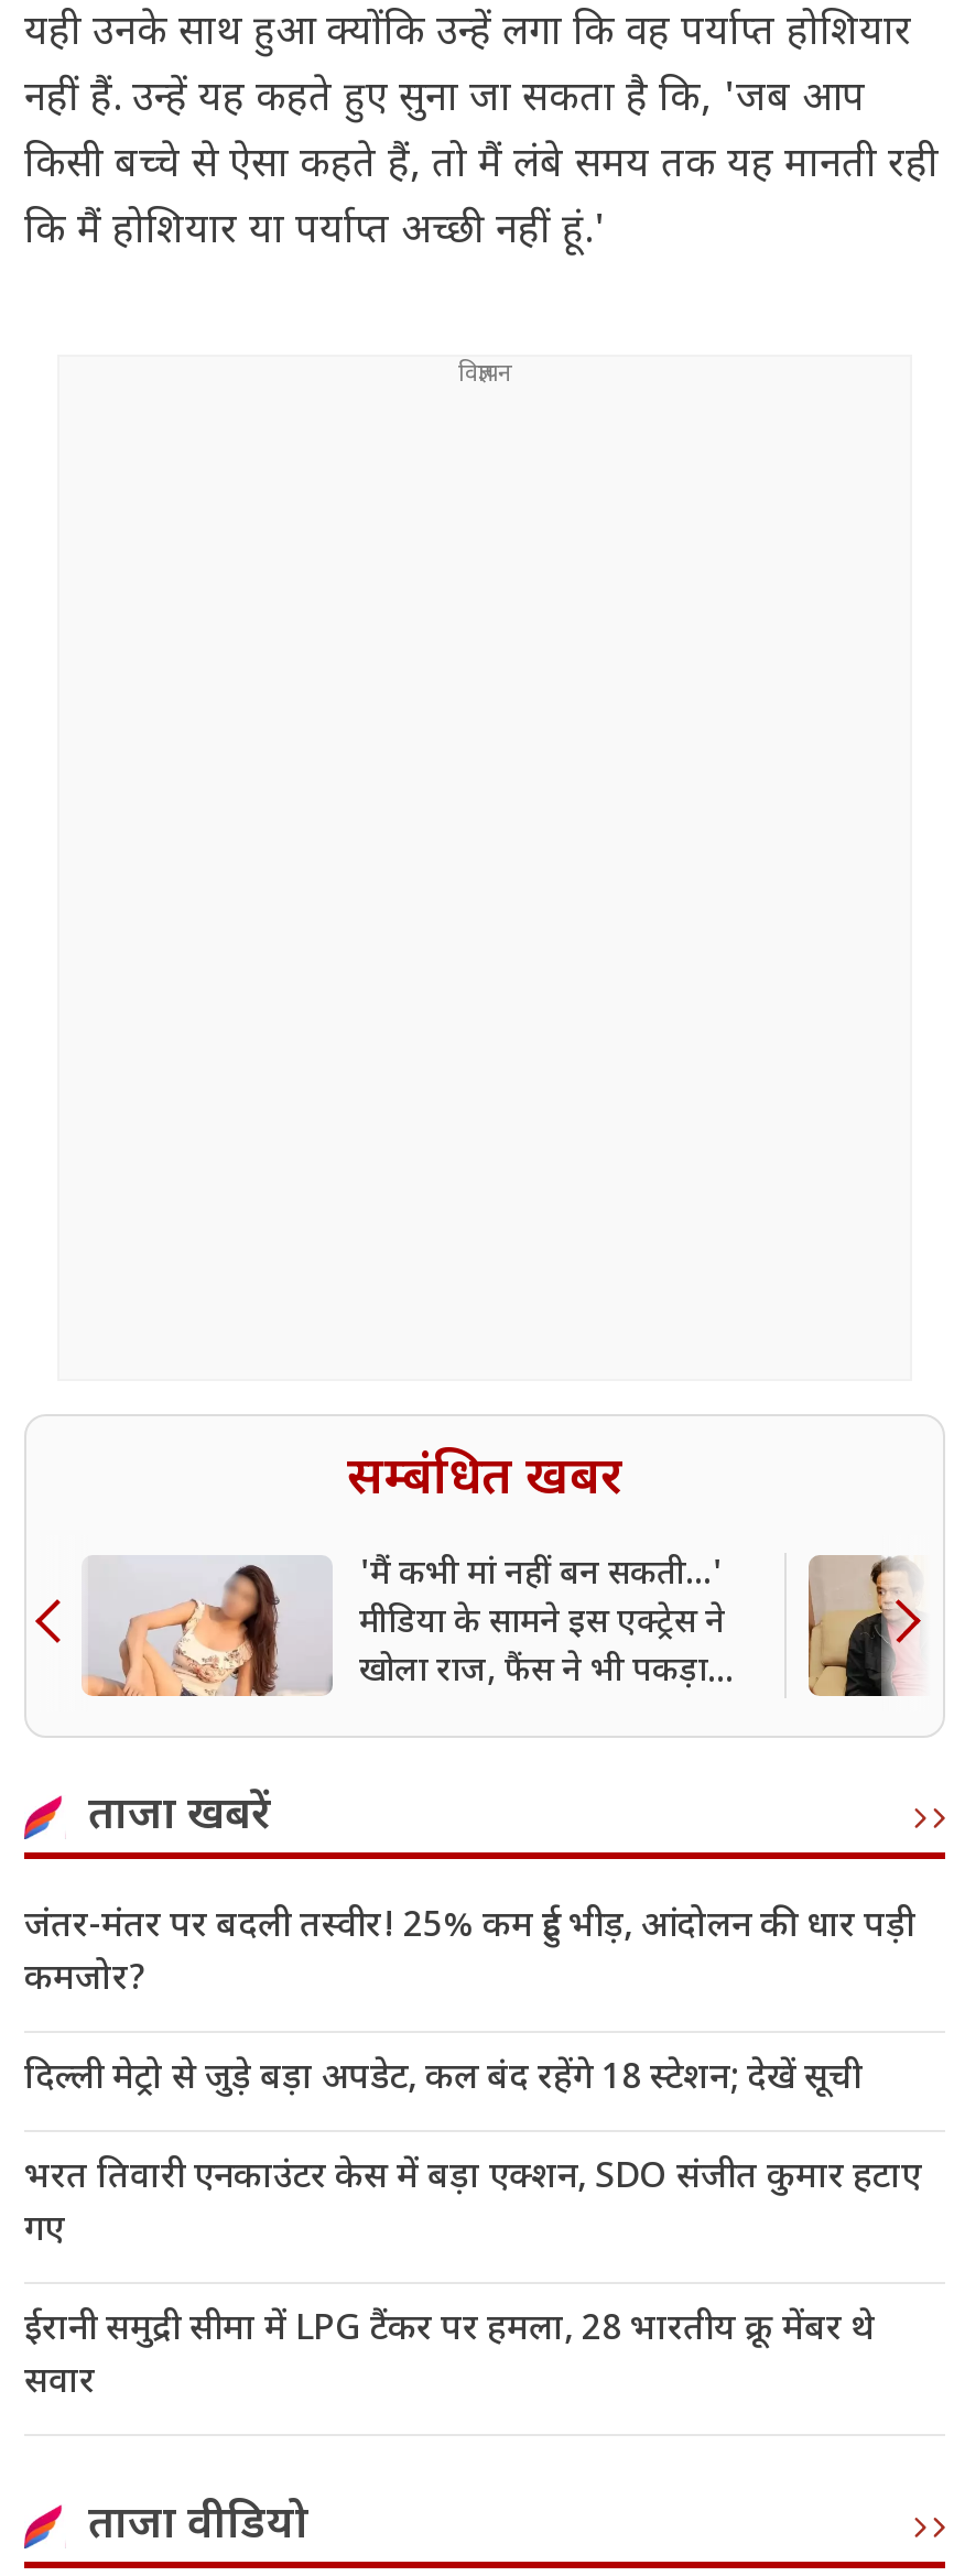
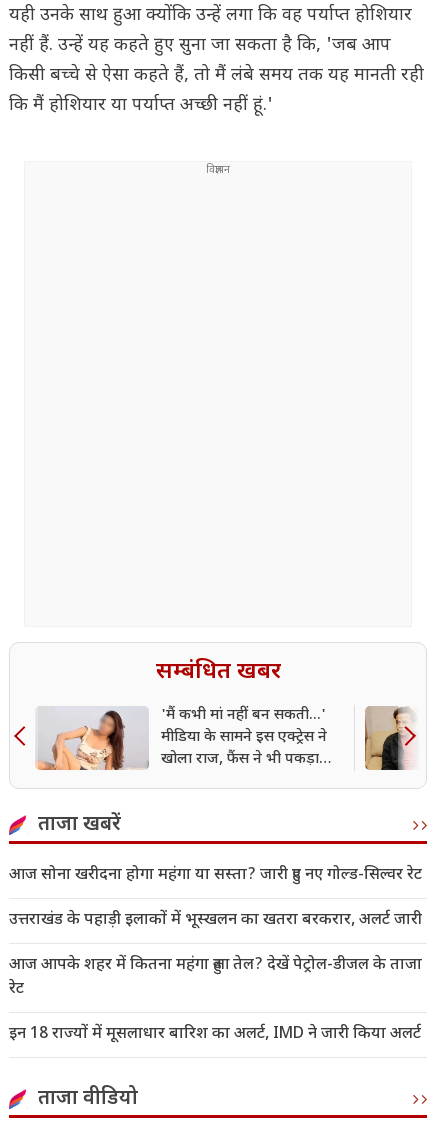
[24,1906,914,2005] जंतर-मंतर पर बदली तस्वीर! 25% कम हुई भीड़, आंदोलन की धार पड़ी | कमजोर? -> [9,865,422,886] आज सोना खरीदना होगा महंगा या सस्ता? जारी हुए नए गोल्ड-सिल्वर रेट
[24,2058,861,2104] दिल्ली मेट्रो से जुड़े बड़ा अपडेट, कल बंद रहेंगे 18 स्टेशन; देखें सूची -> [9,910,422,931] उत्तराखंड के पहाड़ी इलाकों में भूस्खलन का खतरा बरकरार, अलर्ट जारी
[24,2157,921,2256] भरत तिवारी एनकाउंटर केस में बड़ा एक्शन, SDO संजीत कुमार हटाए | गए -> [9,955,422,1000] आज आपके शहर में कितना महंगा हुआ तेल? देखें पेट्रोल-डीजल के ताजा | रेट
[24,2309,872,2408] ईरानी समुद्री सीमा में LPG टैंकर पर हमला, 28 भारतीय क्रू मेंबर थे | सवार -> [9,1024,421,1045] इन 18 राज्यों में मूसलाधार बारिश का अलर्ट, IMD ने जारी किया अलर्ट

